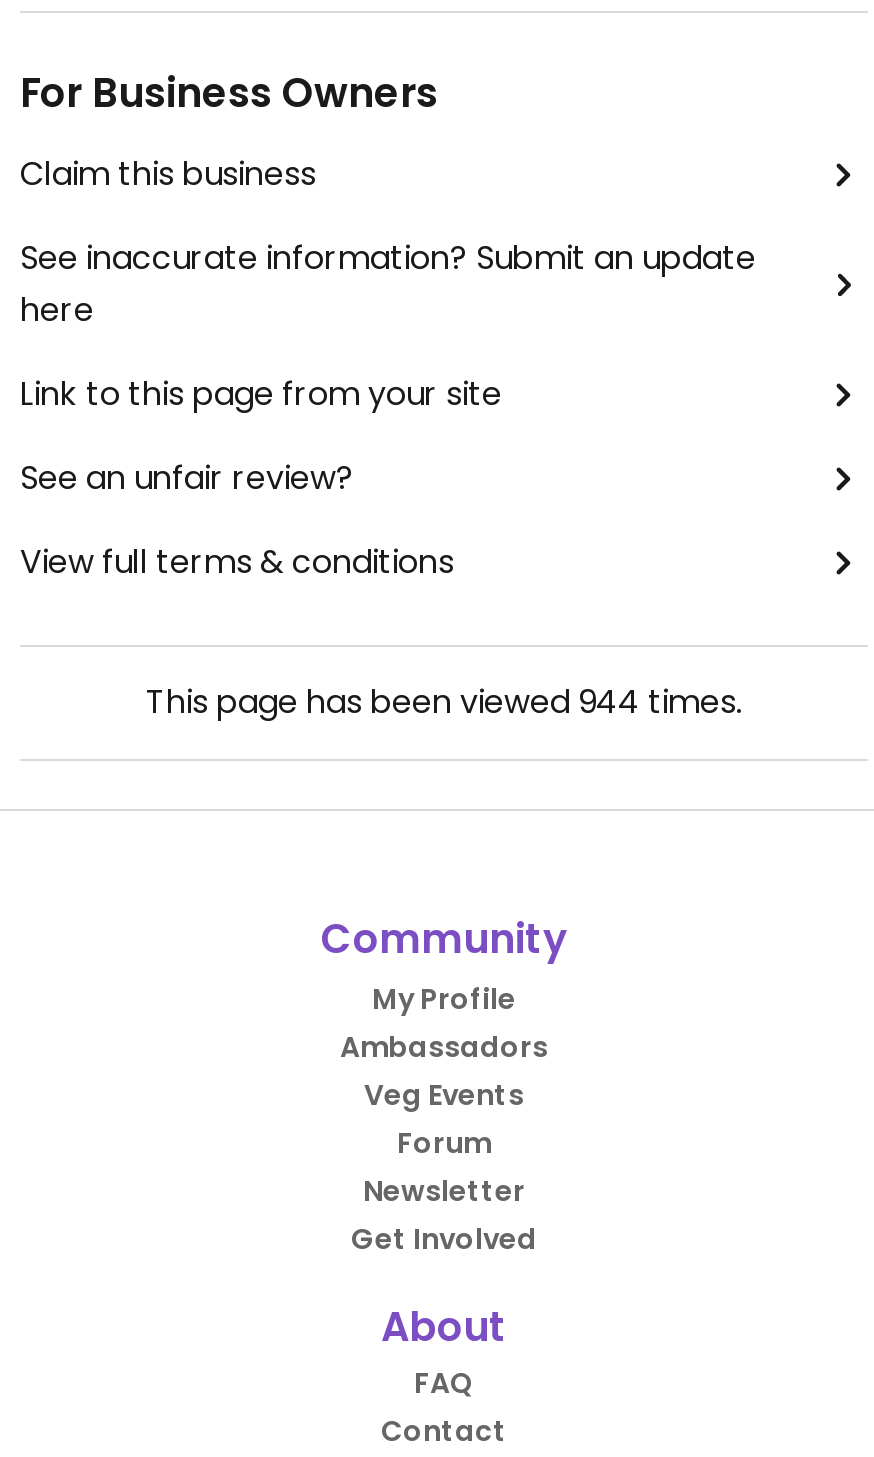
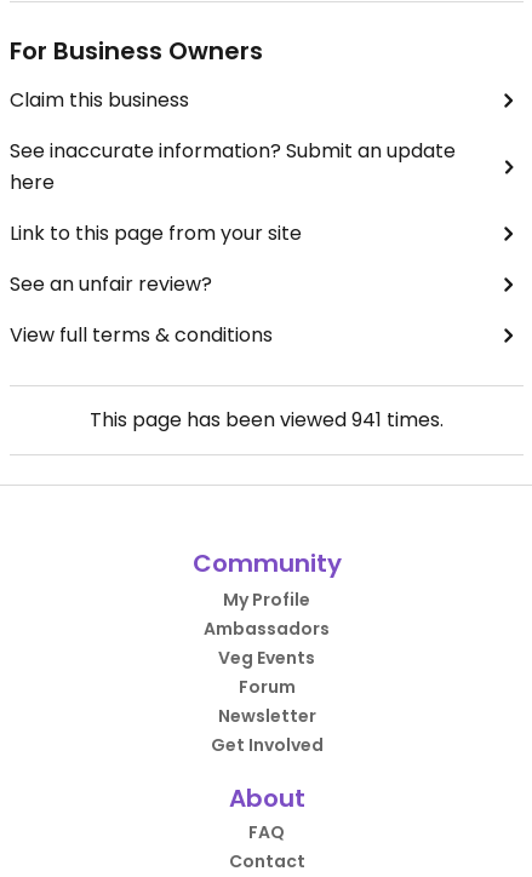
[146,680,742,726] This page has been viewed 944 times. -> [90,406,444,434] This page has been viewed 941 times.

